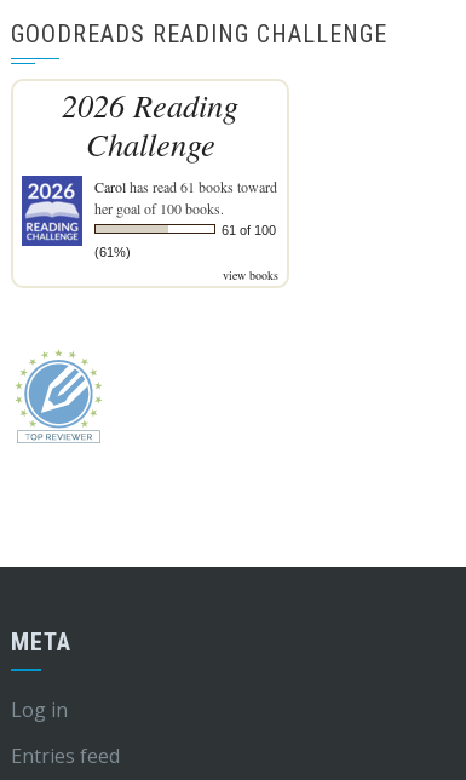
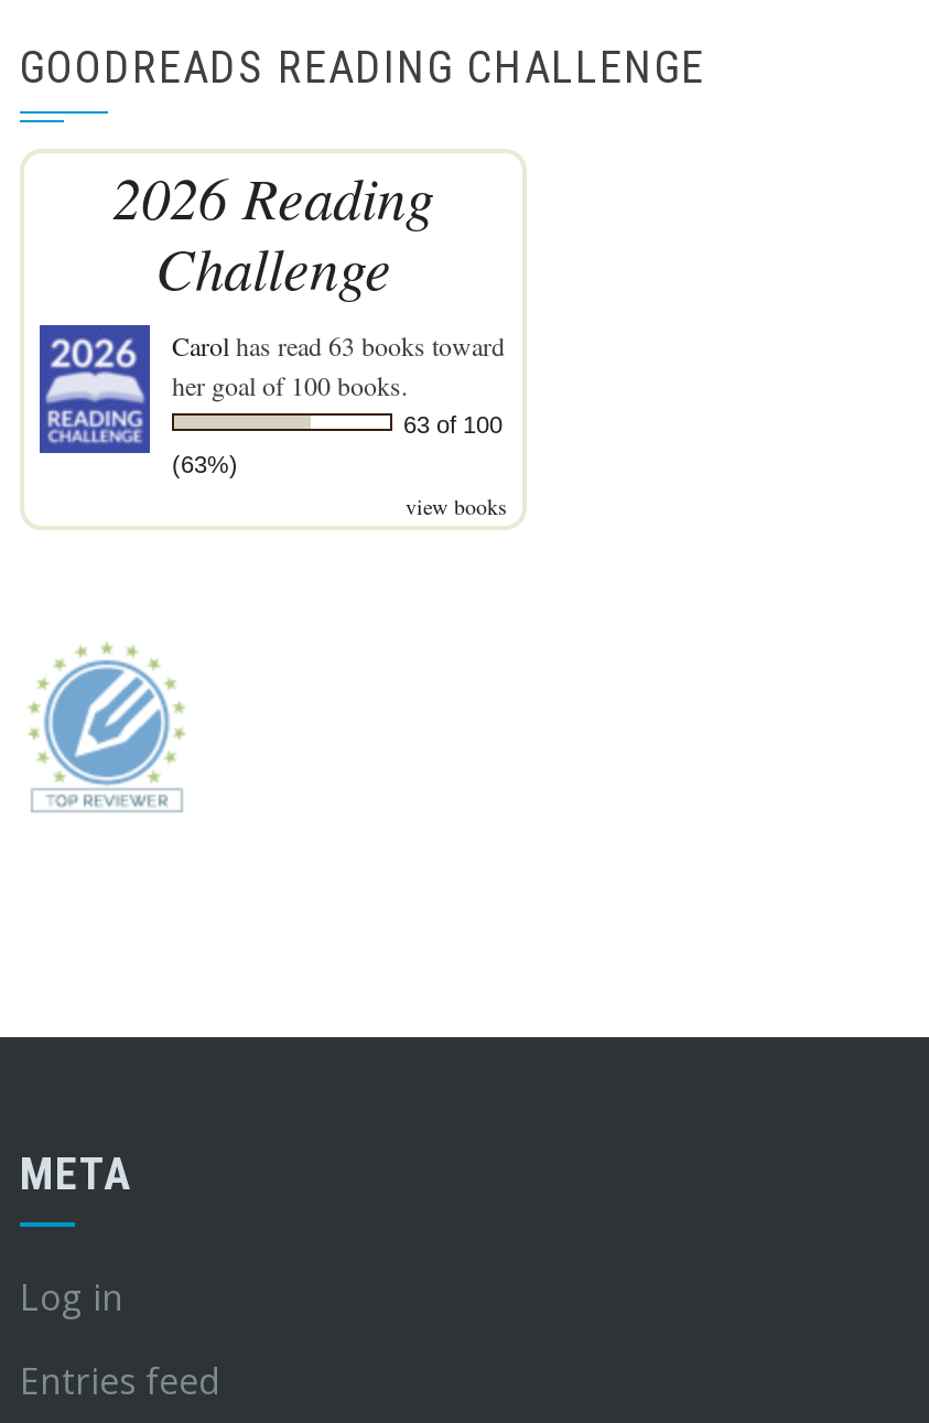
[94,176,277,196] Carol has read 61 books toward -> [172,327,505,362] Carol has read 63 books toward
[222,222,276,237] 61 of 100 -> [403,410,503,437] 63 of 100
[94,244,131,259] (61%) -> [172,450,238,477] (63%)

